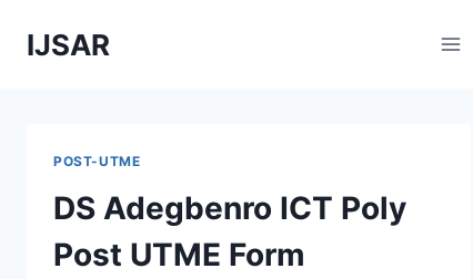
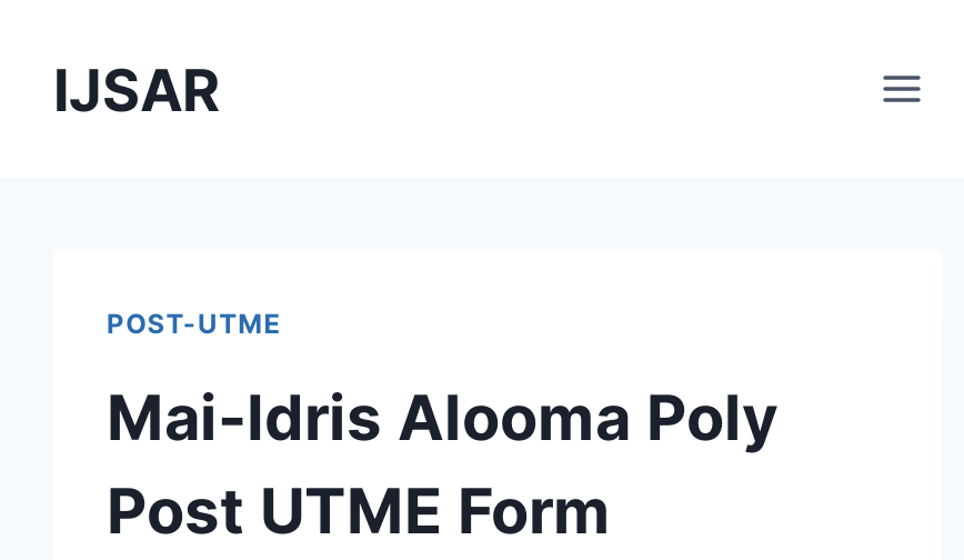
[53,189,406,227] DS Adegbenro ICT Poly -> [107,380,777,455] Mai-Idris Alooma Poly

